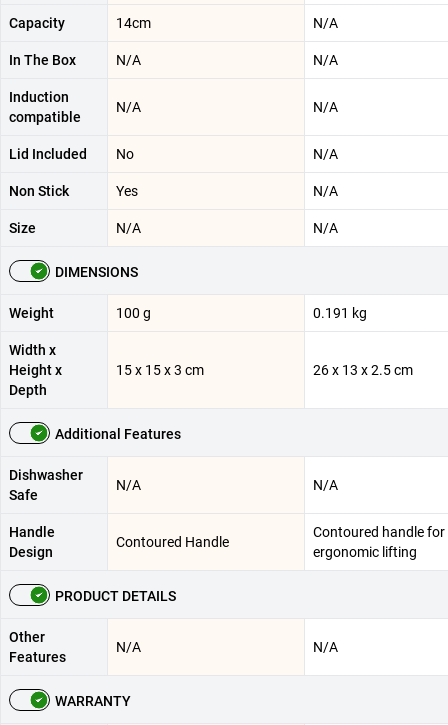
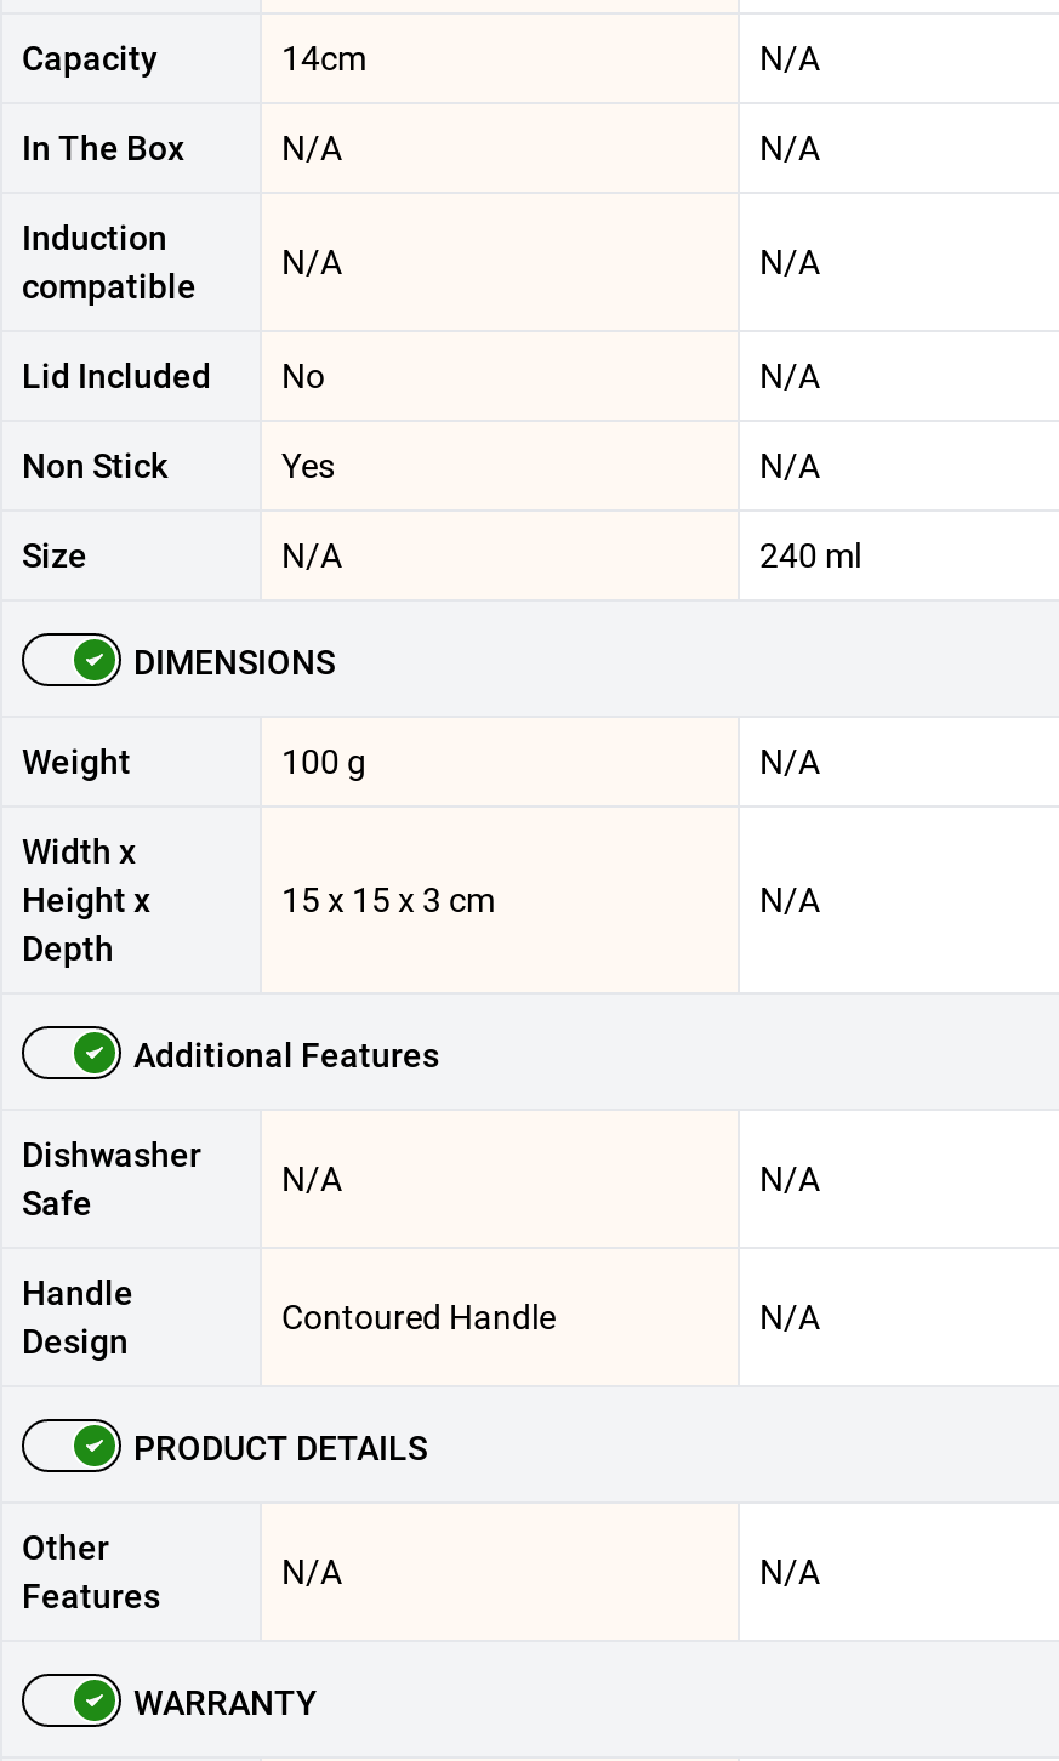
[313,220,338,236] N/A -> [759,536,861,575] 240 ml
[313,305,367,321] 0.191 kg -> [759,742,820,781] N/A
[313,362,413,378] 26 x 13 x 2.5 cm -> [759,880,820,919] N/A
[313,524,445,560] Contoured handle for | ergonomic lifting -> [759,1298,820,1337] N/A

